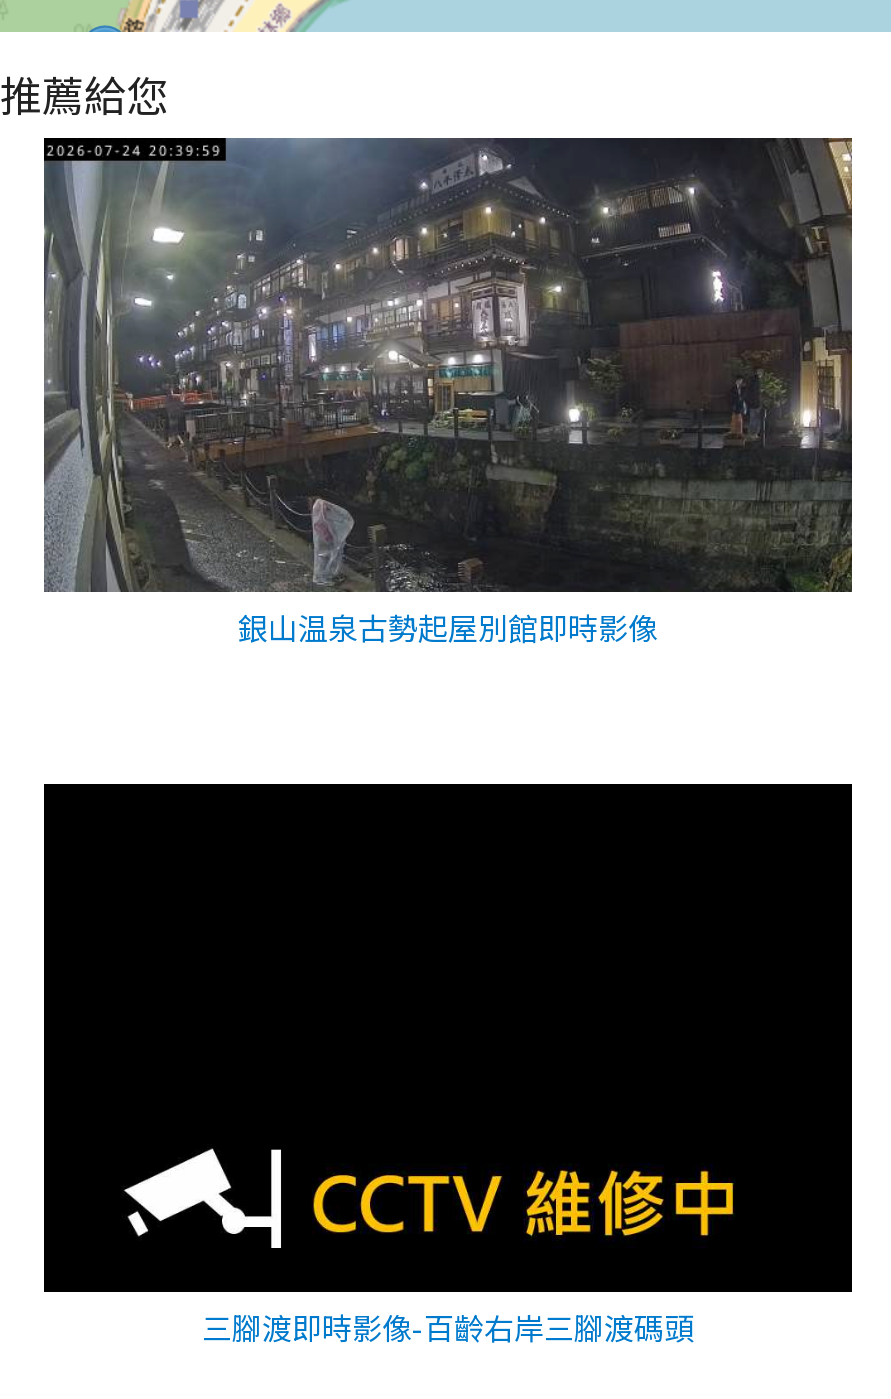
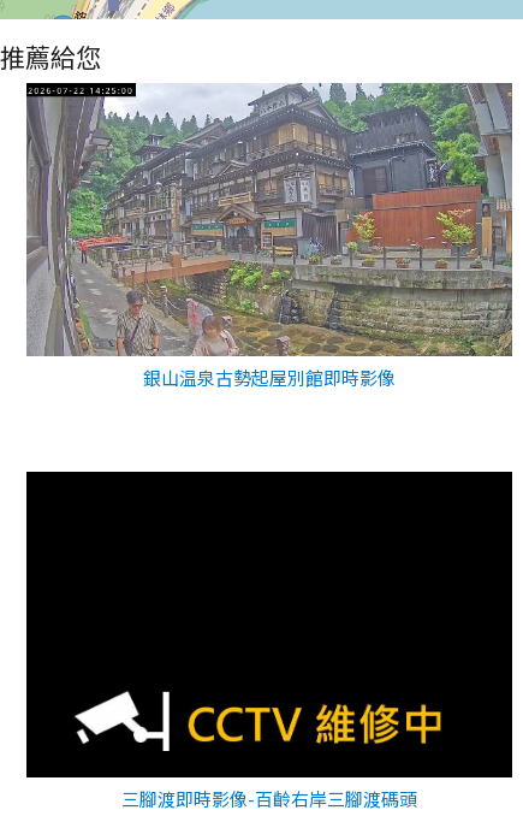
[46,136,852,594] [image] -> [26,82,512,357] [image]

